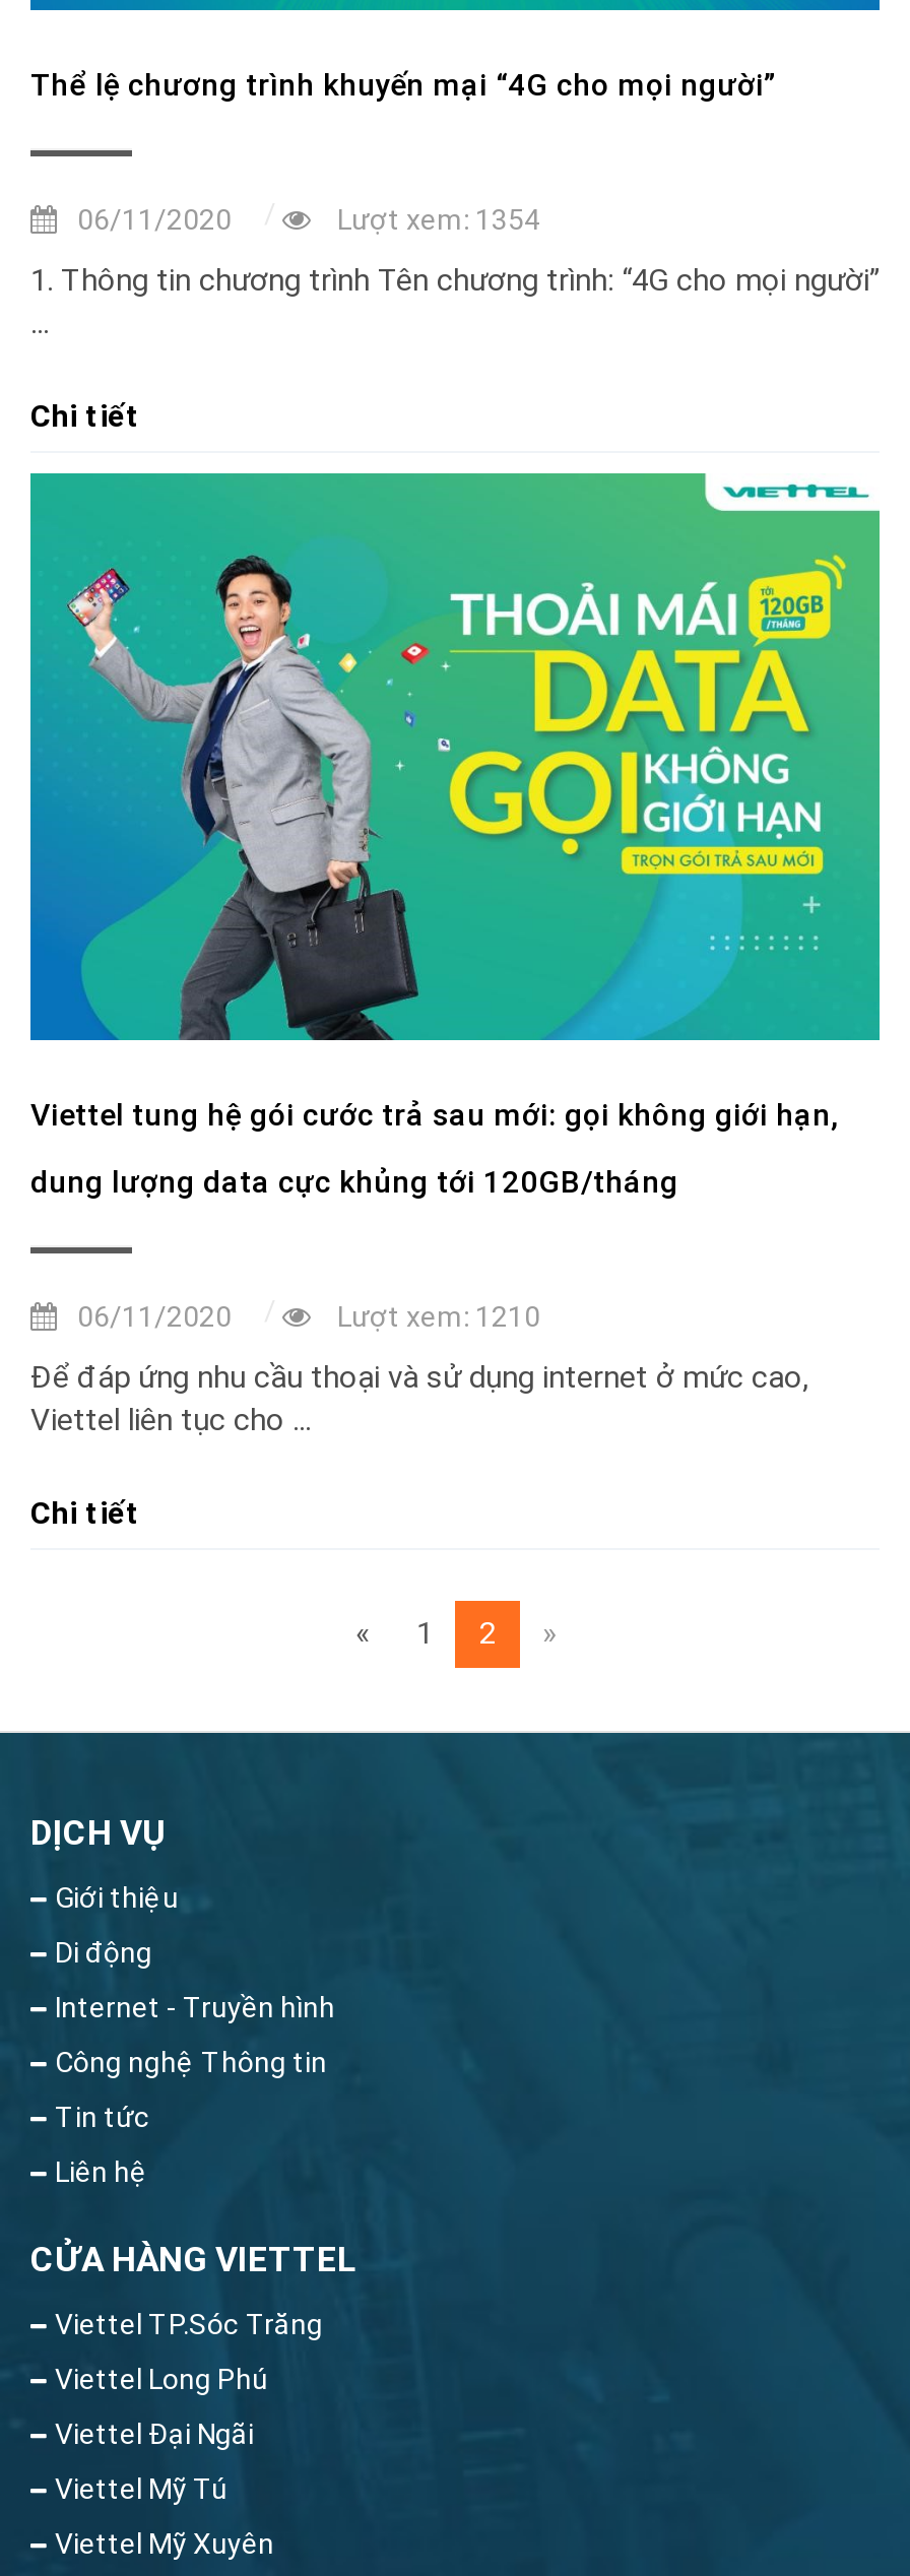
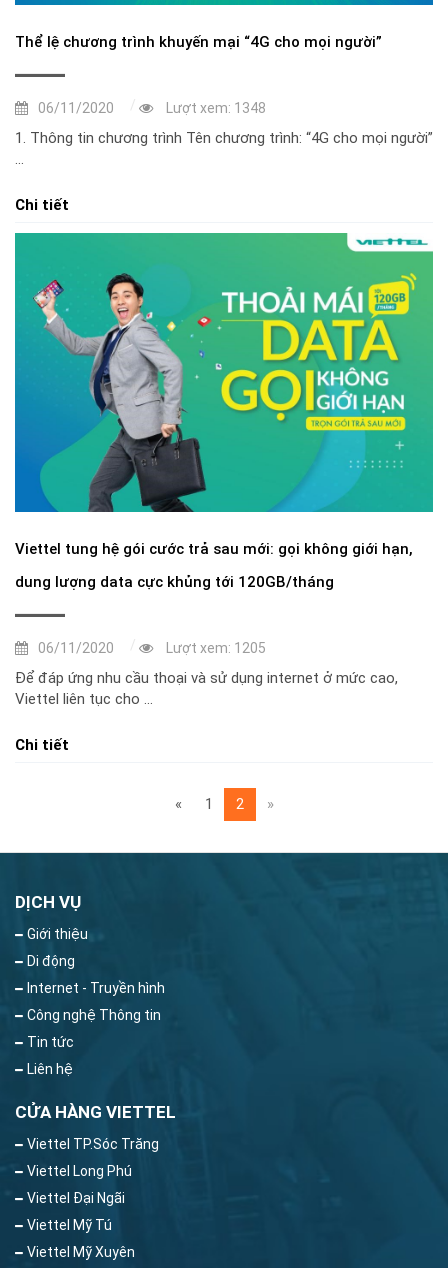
[331,202,540,235] Lượt xem: 1354 -> [163,99,266,115] Lượt xem: 1348
[331,1301,540,1333] Lượt xem: 1210 -> [163,640,266,656] Lượt xem: 1205

